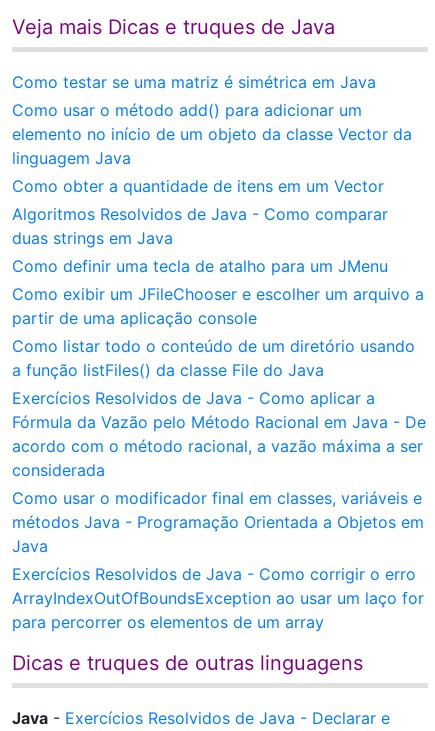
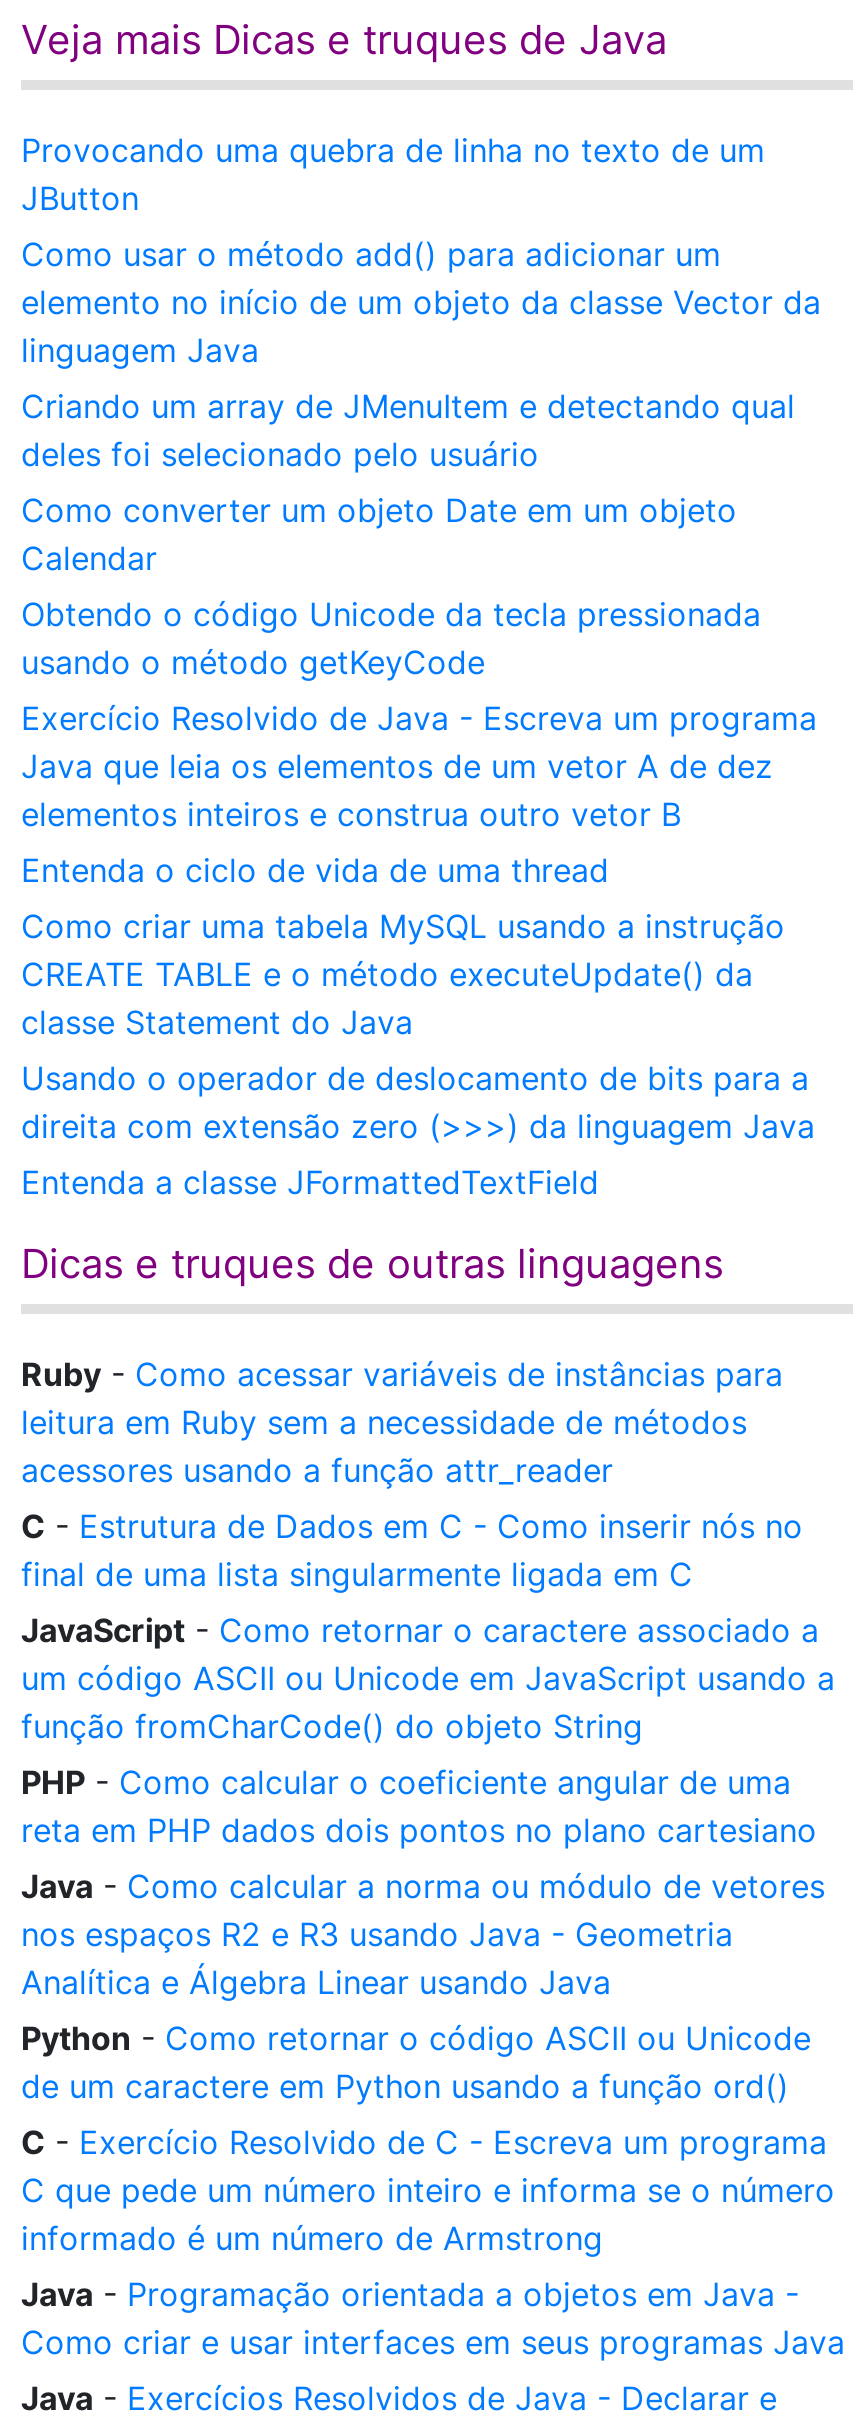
[12,72,376,92] Como testar se uma matriz é simétrica em Java -> [21,130,765,218] Provocando uma quebra de linha no texto de um | JButton
[12,176,426,632] Como obter a quantidade de itens em um Vector | Algoritmos Resolvidos de Java - Como comparar | duas strings em Java | Como definir uma tecla de atalho para um JMenu | Como exibir um JFileChooser e escolher um arquivo a | partir de uma aplicação console | Como listar todo o conteúdo de um diretório usando | a função listFiles() da classe File do Java | Exercícios Resolvidos de Java - Como aplicar a | Fórmula da Vazão pelo Método Racional em Java - De | acordo com o método racional, a vazão máxima a ser | considerada | Como usar o modificador final em classes, variáveis e | métodos Java - Programação Orientada a Objetos em | Java | Exercícios Resolvidos de Java - Como corrigir o erro | ArrayIndexOutOfBoundsException ao usar um laço for | para percorrer os elementos de um array -> [21,386,817,1202] Criando um array de JMenuItem e detectando qual | deles foi selecionado pelo usuário | Como converter um objeto Date em um objeto | Calendar | Obtendo o código Unicode da tecla pressionada | usando o método getKeyCode | Exercício Resolvido de Java - Escreva um programa | Java que leia os elementos de um vetor A de dez | elementos inteiros e construa outro vetor B | Entenda o ciclo de vida de uma thread | Como criar uma tabela MySQL usando a instrução | CREATE TABLE e o método executeUpdate() da | classe Statement do Java | Usando o operador de deslocamento de bits para a | direita com extensão zero (>>>) da linguagem Java | Entenda a classe JFormattedTextField
moved [12,651,363,675] -> [21,1240,723,1288]: Dicas e truques de outras linguagens
none -> [21,1354,845,2362] Ruby - Como acessar variáveis de instâncias para | leitura em Ruby sem a necessidade de métodos | acessores usando a função attr_reader | C - Estrutura de Dados em C - Como inserir nós no | final de uma lista singularmente ligada em C | JavaScript - Como retornar o caractere associado a | um código ASCII ou Unicode em JavaScript usando a | função fromCharCode() do objeto String | PHP - Como calcular o coeficiente angular de uma | reta em PHP dados dois pontos no plano cartesiano | Java - Como calcular a norma ou módulo de vetores | nos espaços R2 e R3 usando Java - Geometria | Analítica e Álgebra Linear usando Java | Python - Como retornar o código ASCII ou Unicode | de um caractere em Python usando a função ord() | C - Exercício Resolvido de C - Escreva um programa | C que pede um número inteiro e informa se o número | informado é um número de Armstrong | Java - Programação orientada a objetos em Java - | Como criar e usar interfaces em seus programas Java

